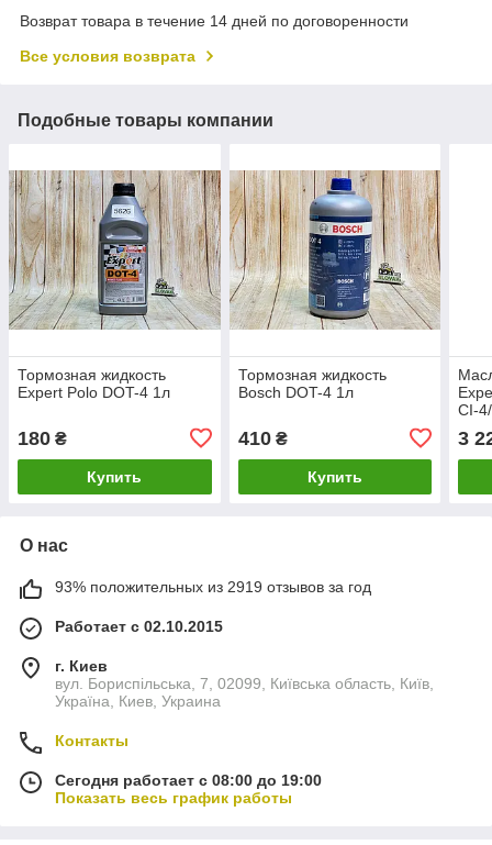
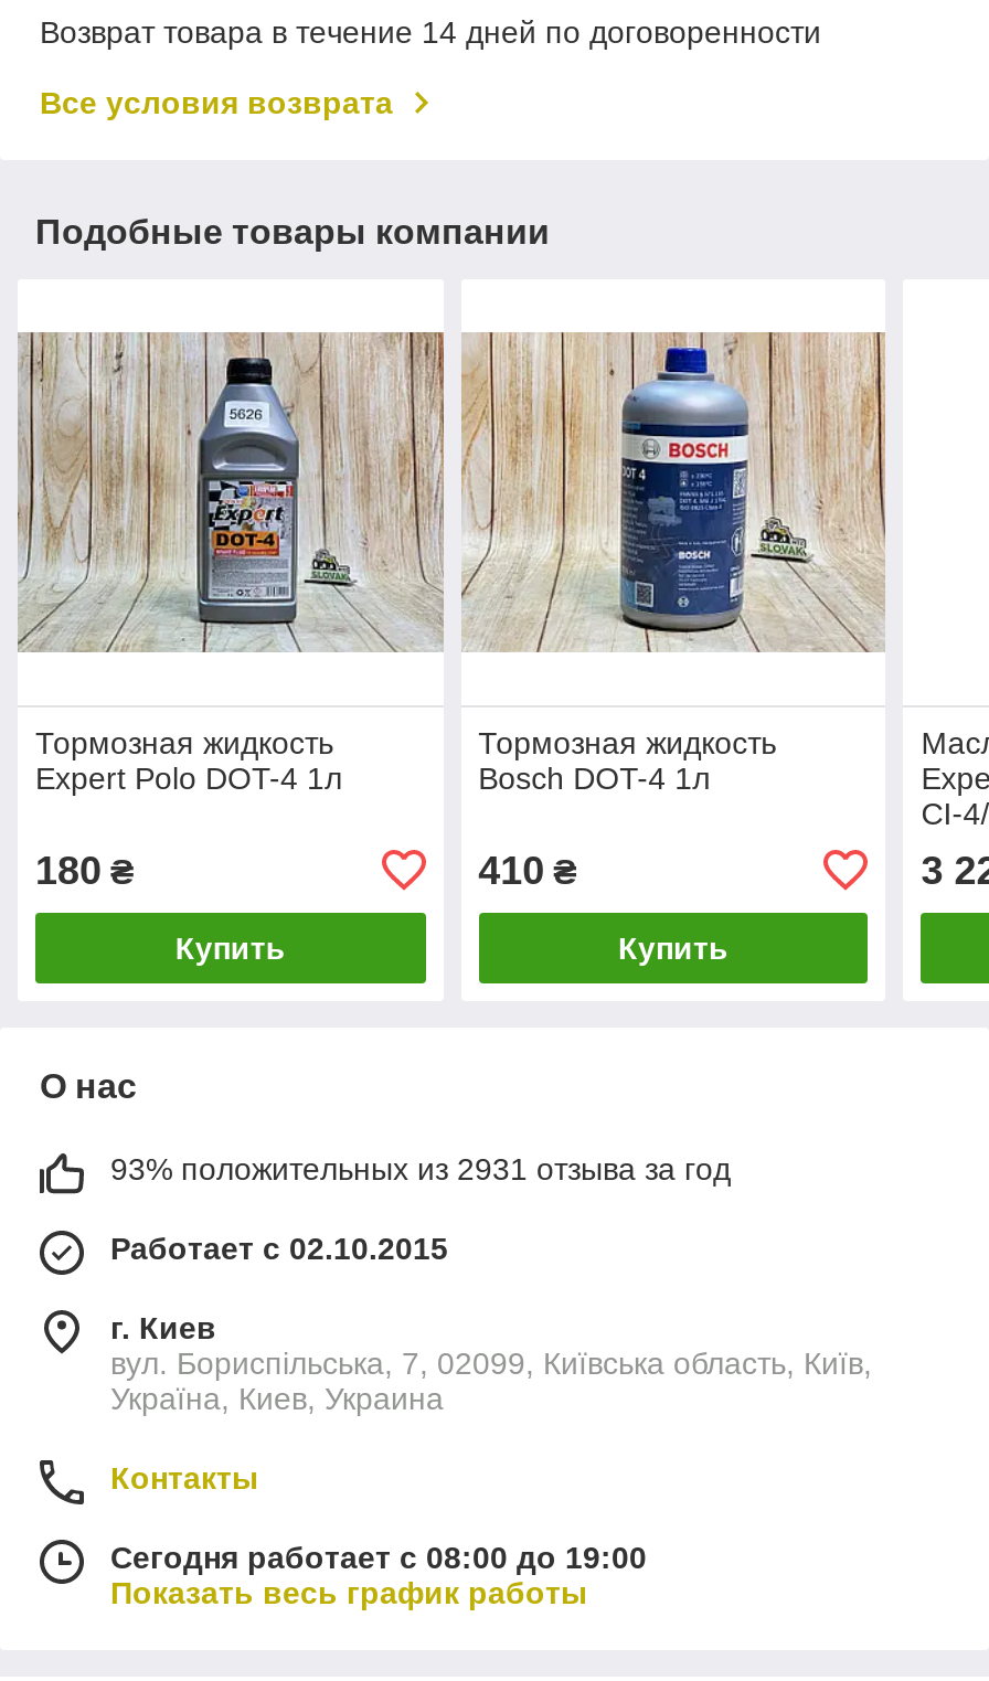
[55,578,371,595] 93% положительных из 2919 отзывов за год -> [110,1151,731,1186] 93% положительных из 2931 отзыва за год

